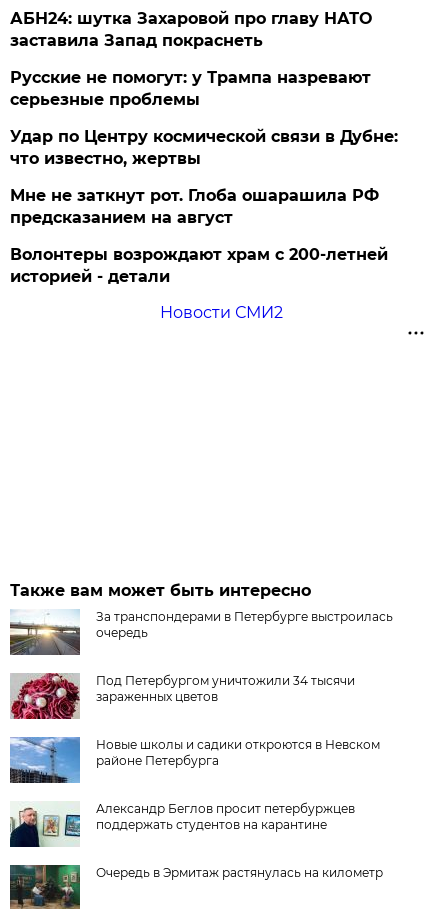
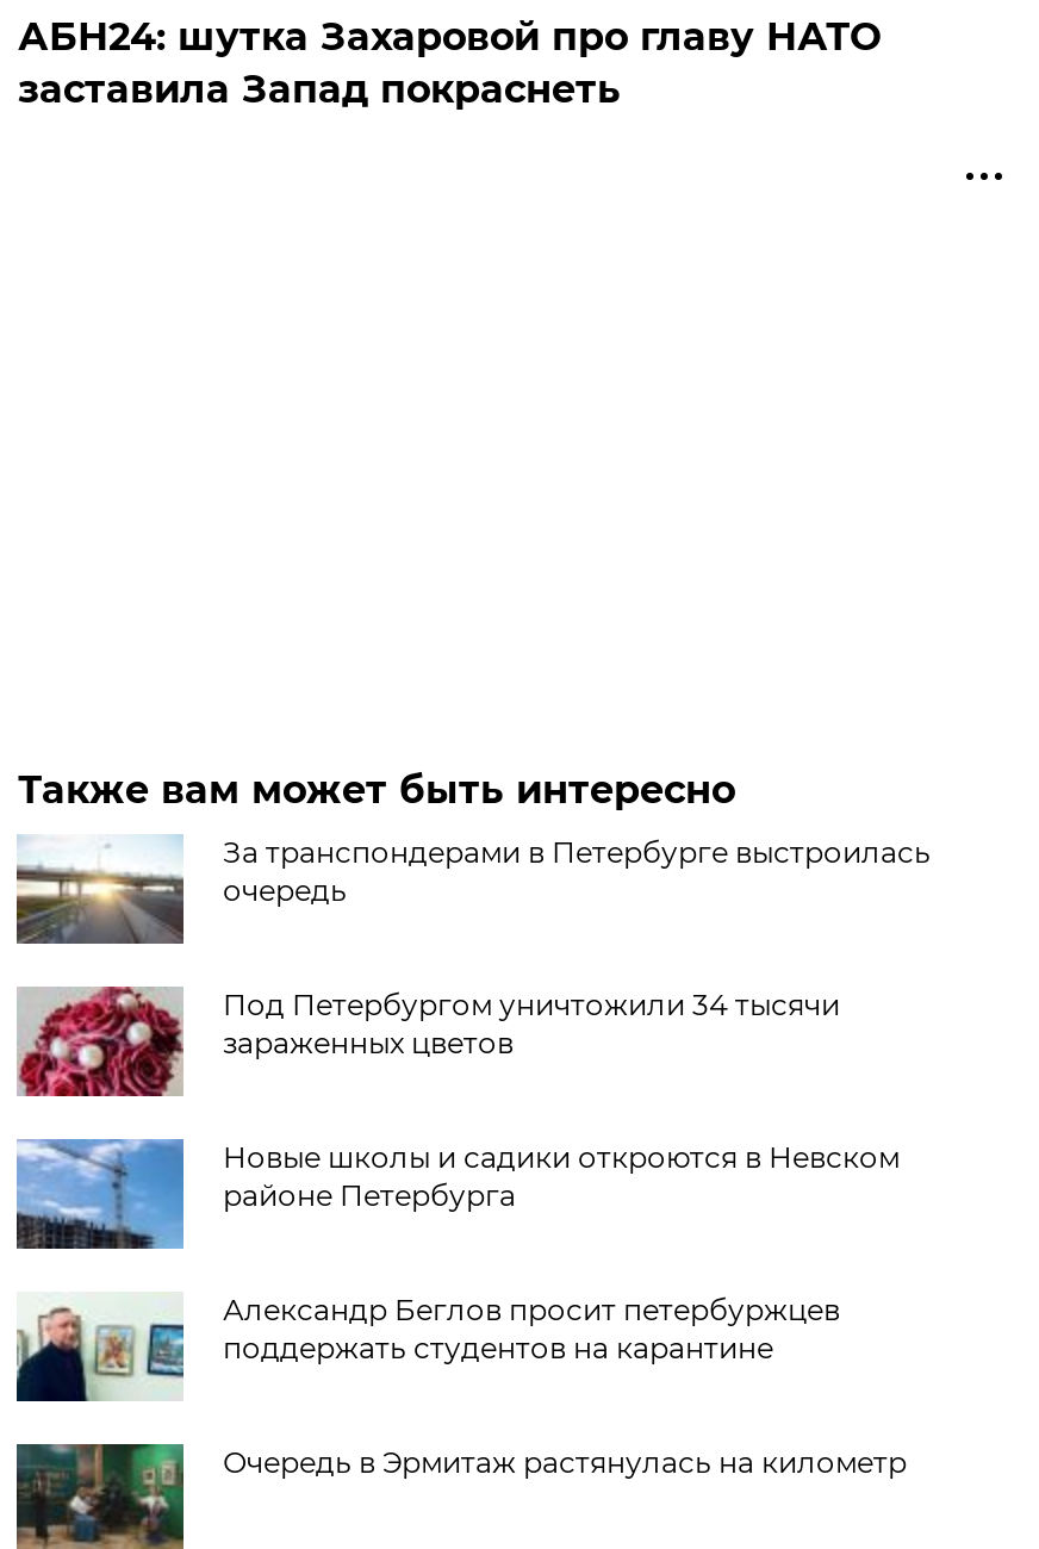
[10,68,398,322] Русские не помогут: у Трампа назревают | серьезные проблемы | Удар по Центру космической связи в Дубне: | что известно, жертвы | Мне не заткнут рот. Глоба ошарашила РФ | предсказанием на август | Волонтеры возрождают храм с 200-летней | историей - детали | Новости СМИ2 -> none

